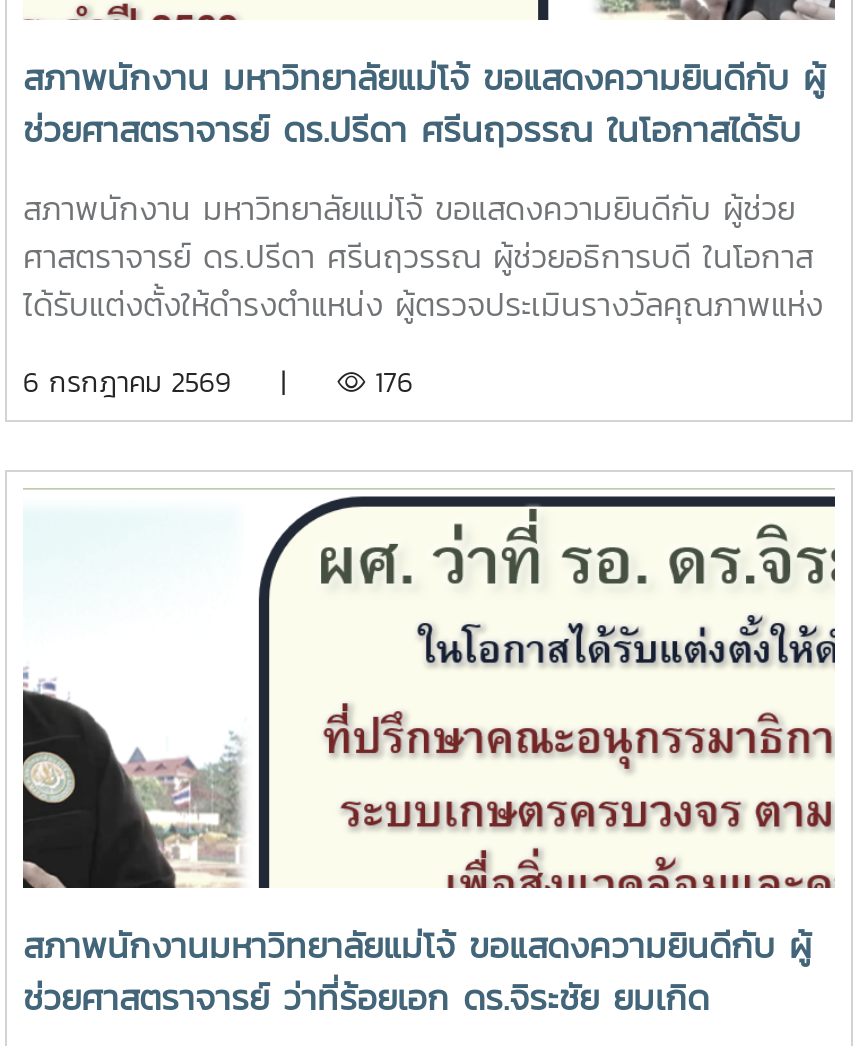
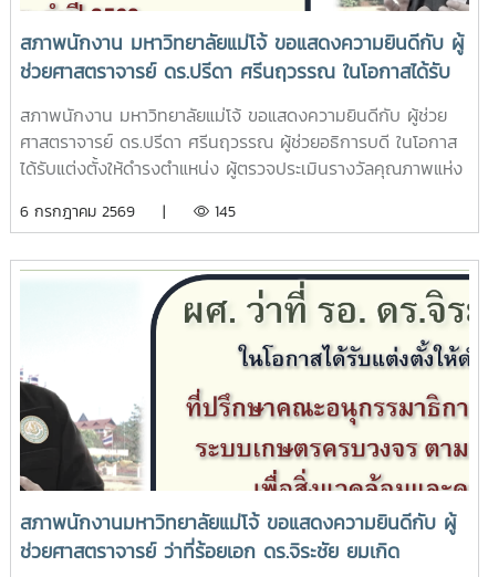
[365,362,413,404] 176 -> [209,200,236,223] 145

